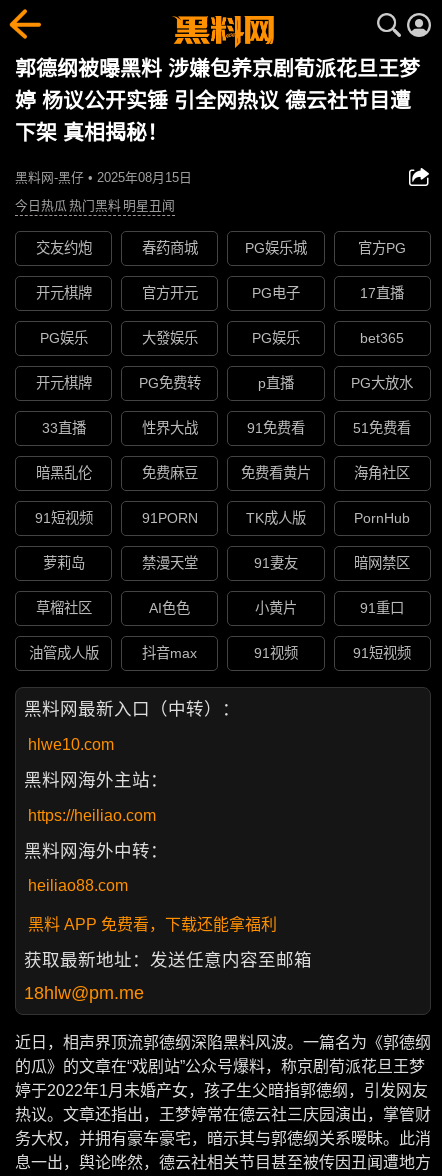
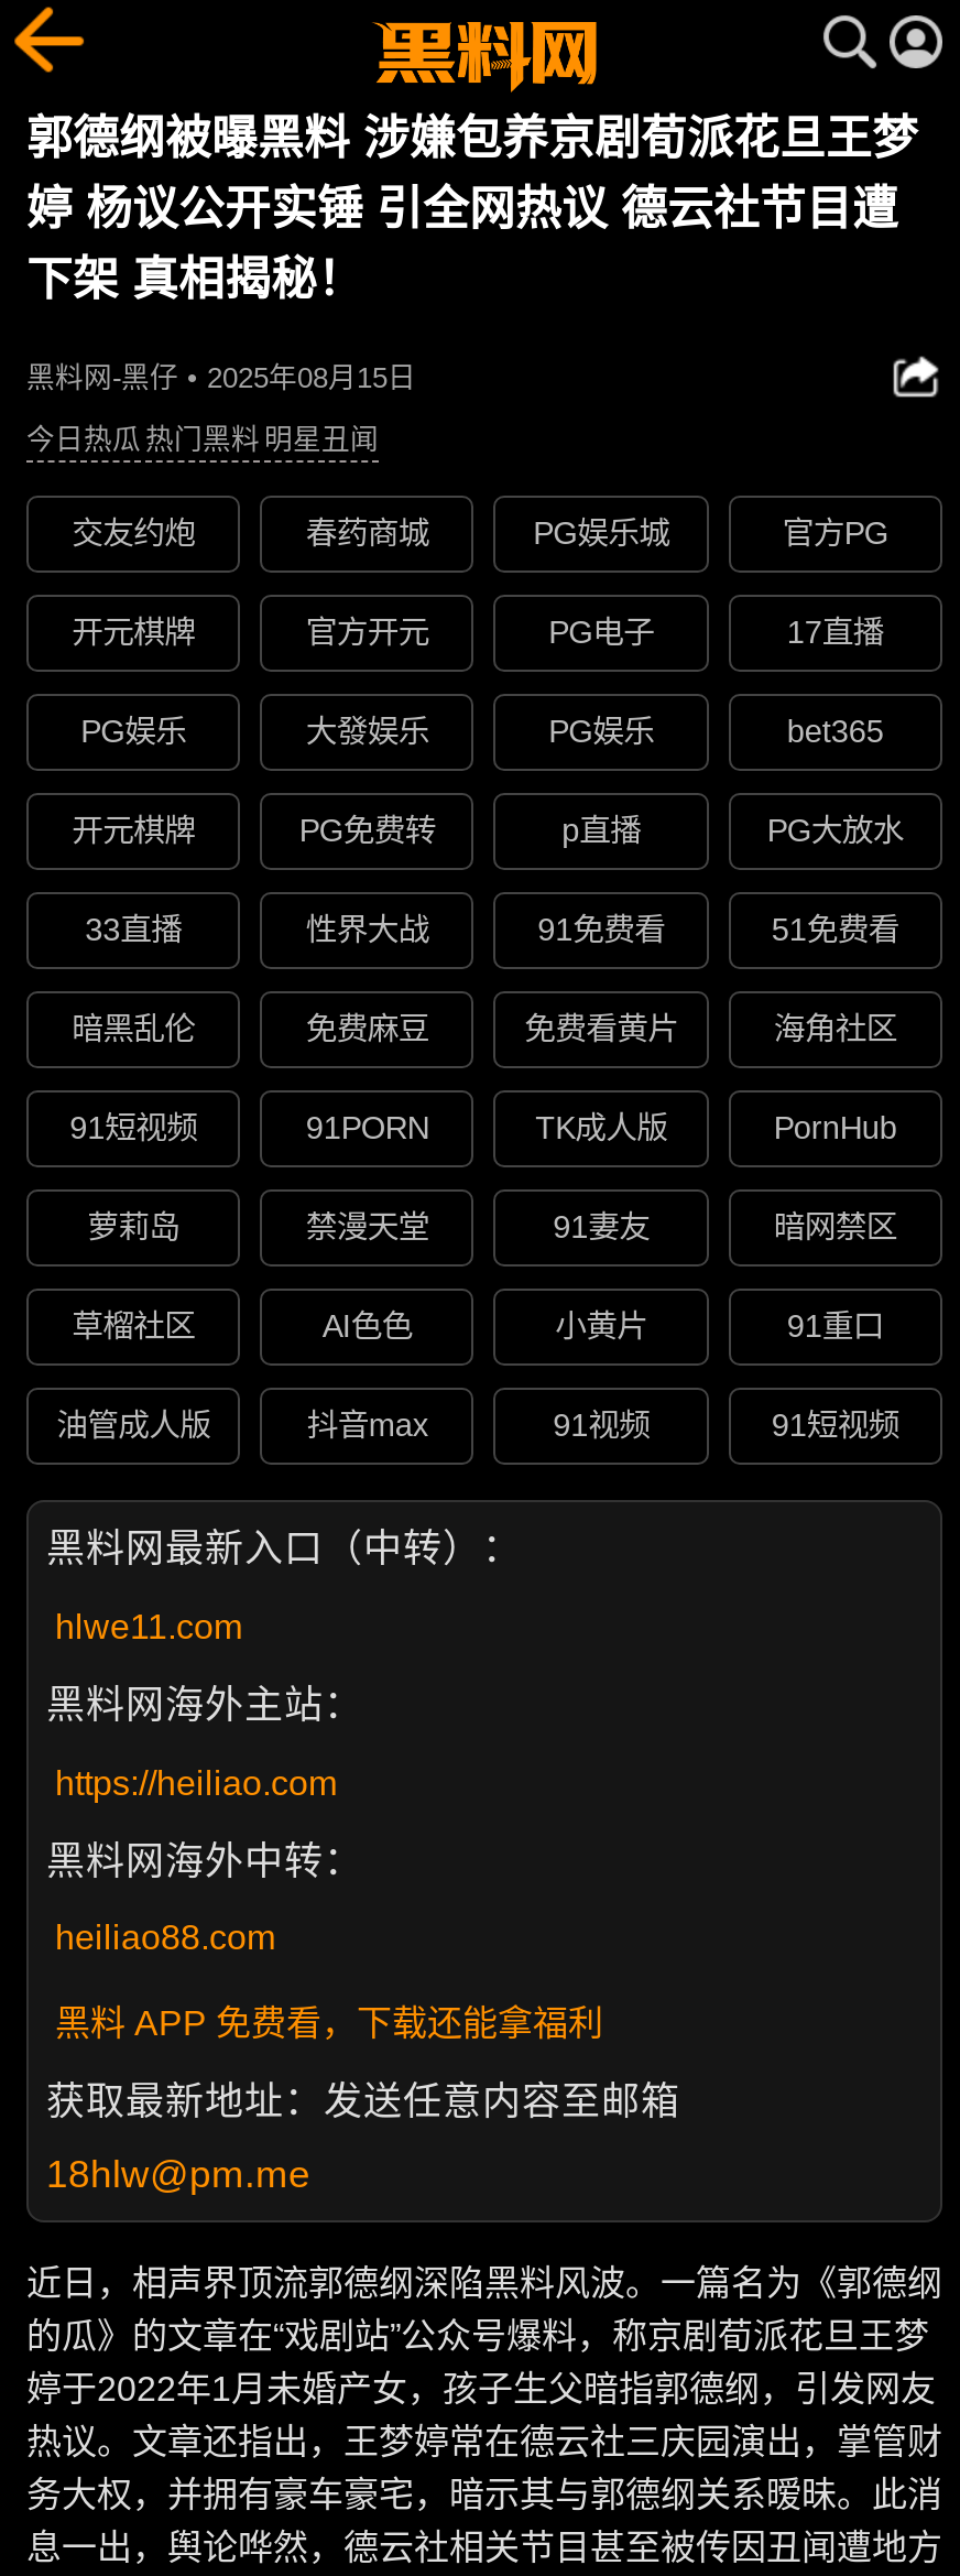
[28,736,114,753] hlwe10.com -> [55,1607,242,1645] hlwe11.com

